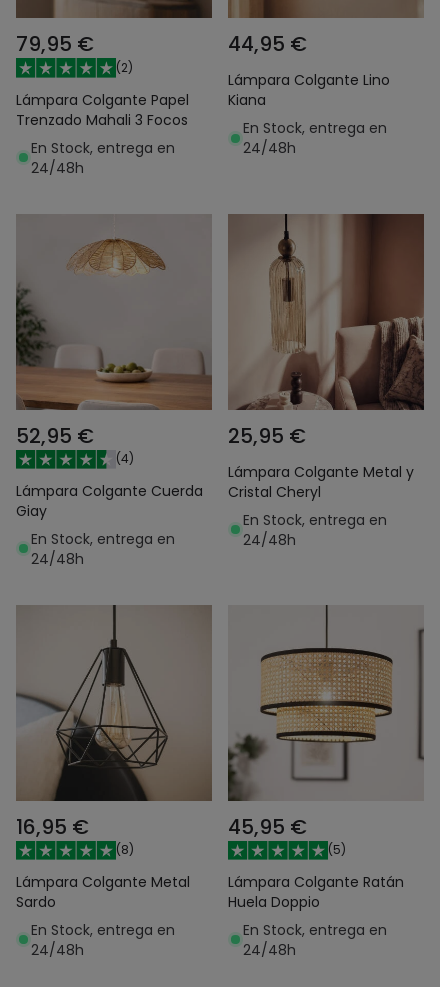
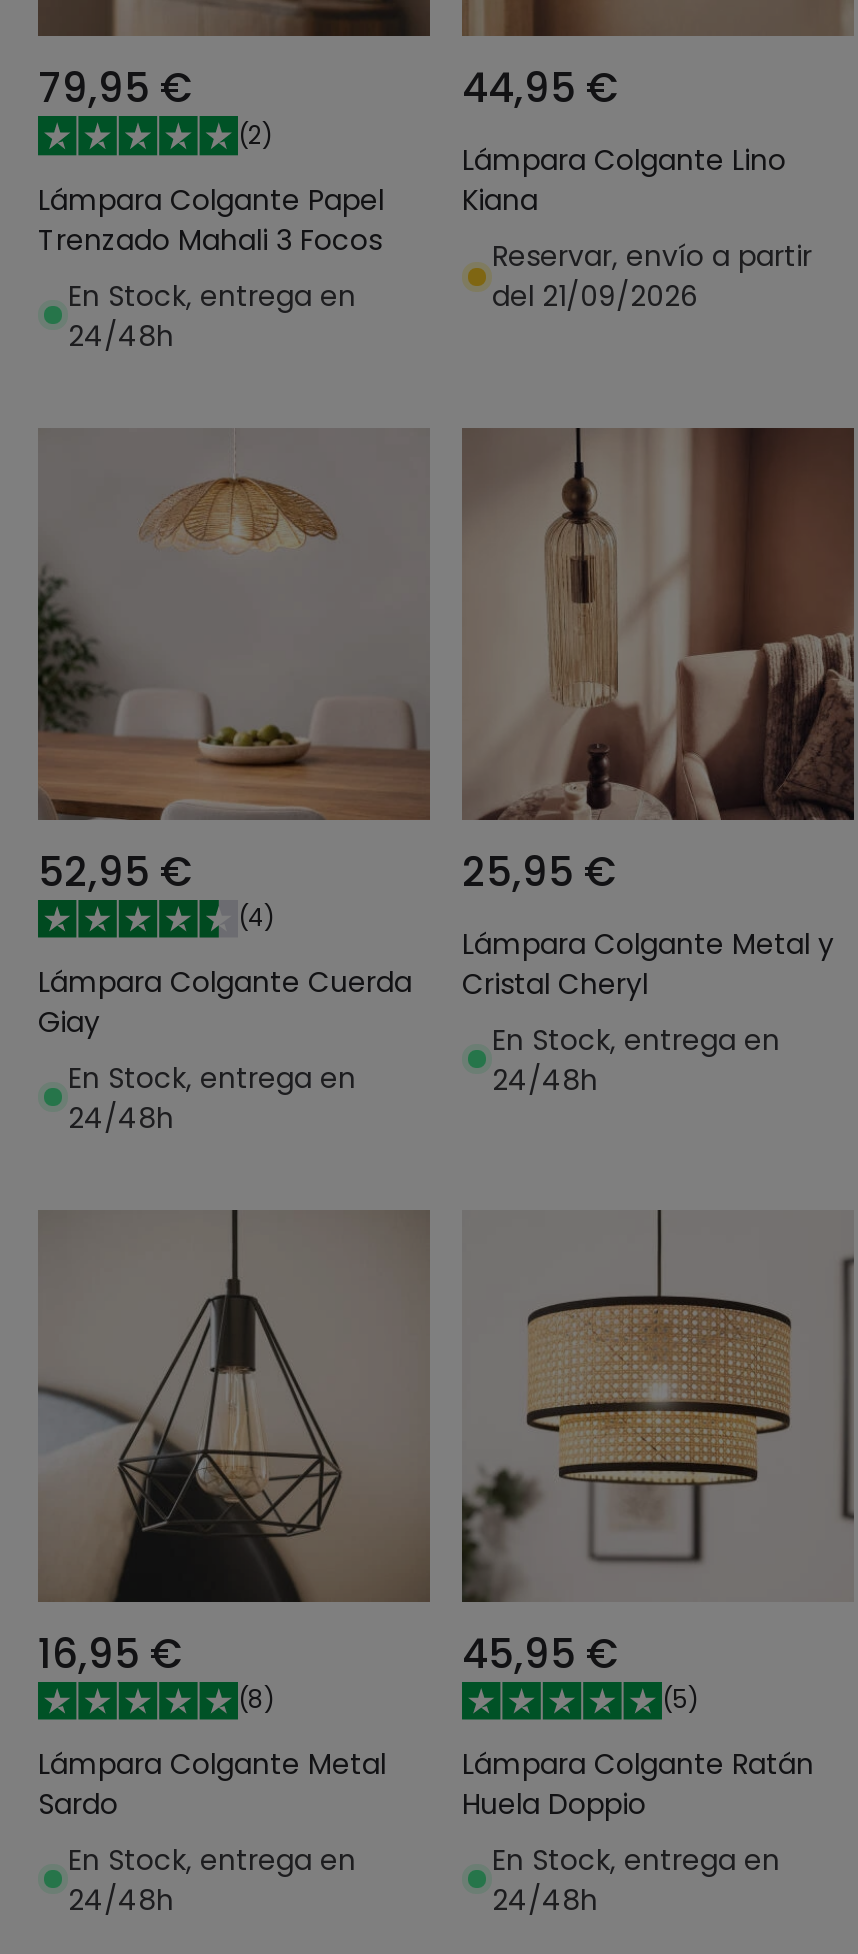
[243,118,387,158] En Stock, entrega en | 24/48h -> [492,237,812,317] Reservar, envío a partir | del 21/09/2026

